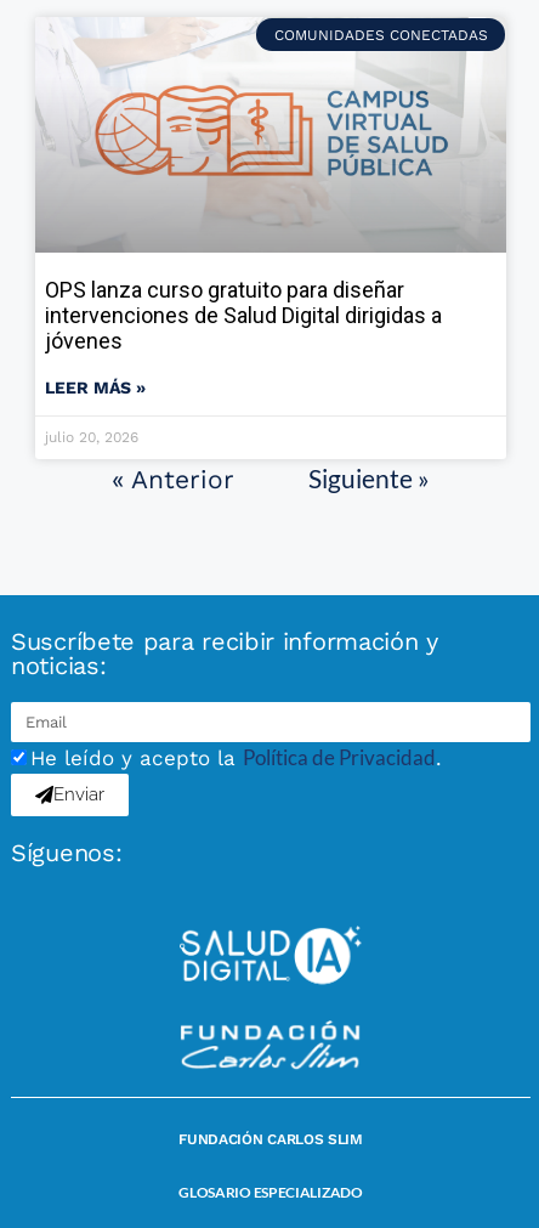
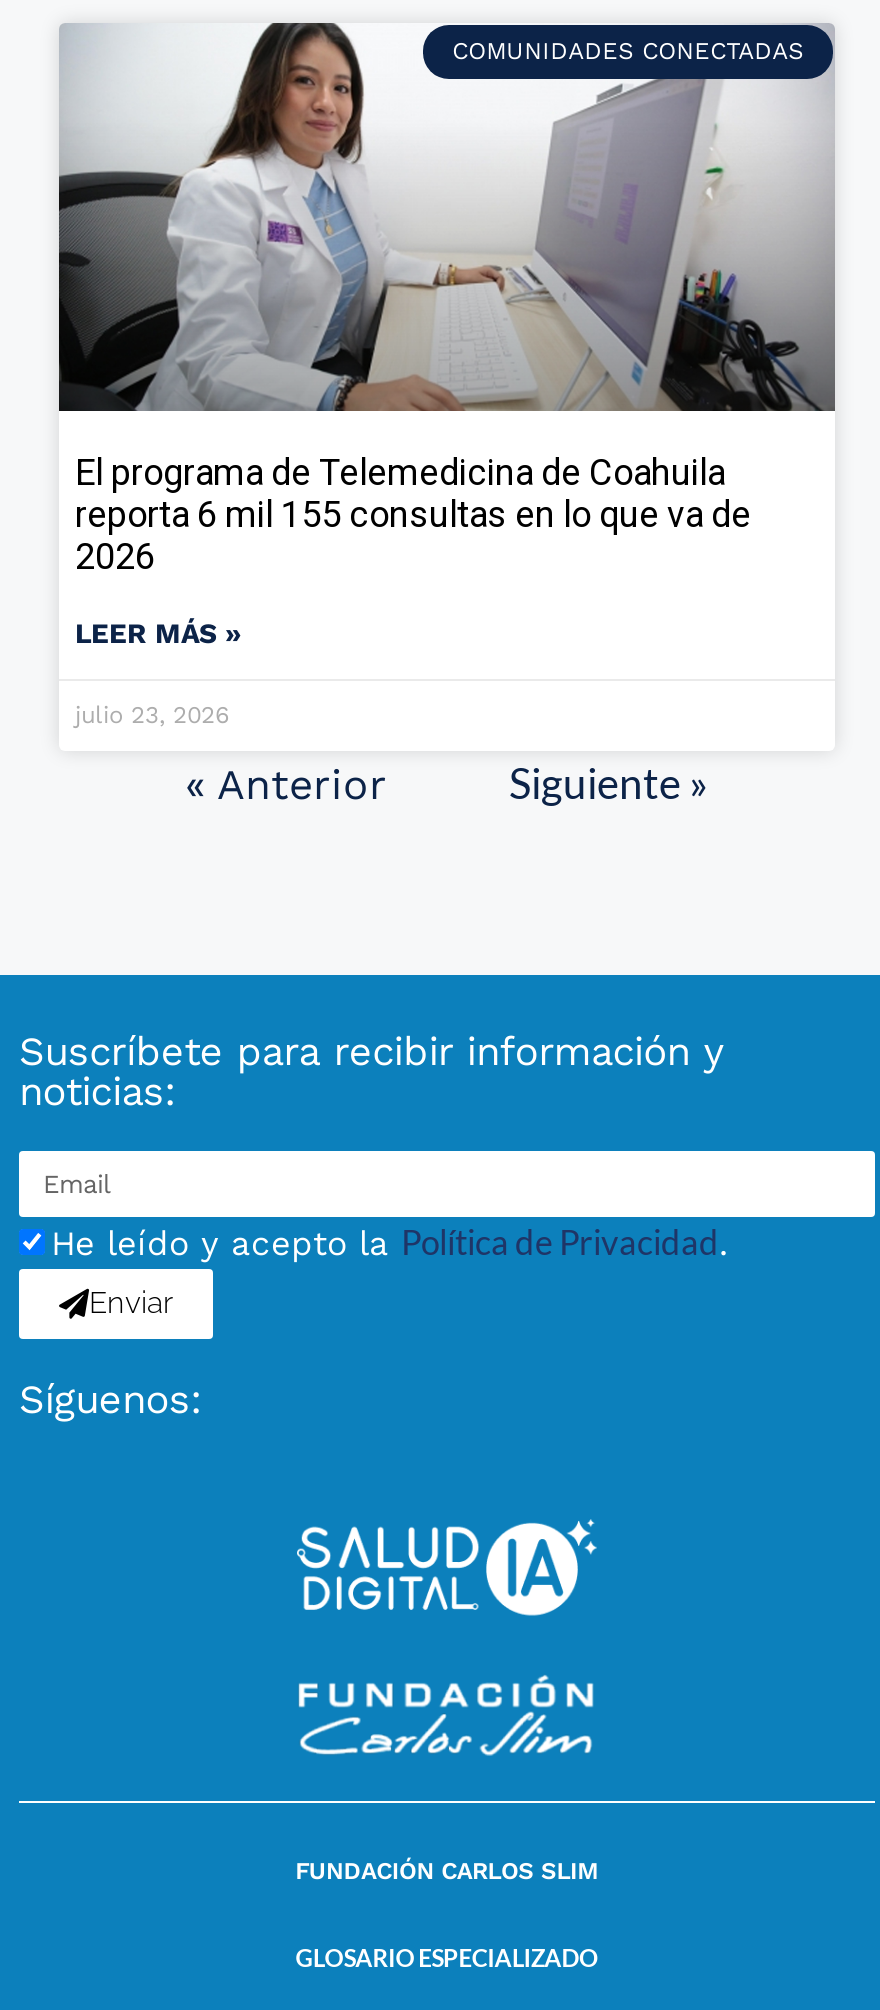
[35,17,505,354] [image] | OPS lanza curso gratuito para diseñar | intervenciones de Salud Digital dirigidas a | jóvenes -> [57,20,835,577] [image] | El programa de Telemedicina de Coahuila | reporta 6 mil 155 consultas en lo que va de | 2026
[45,429,138,446] julio 20, 2026 -> [75,701,229,729] julio 23, 2026

